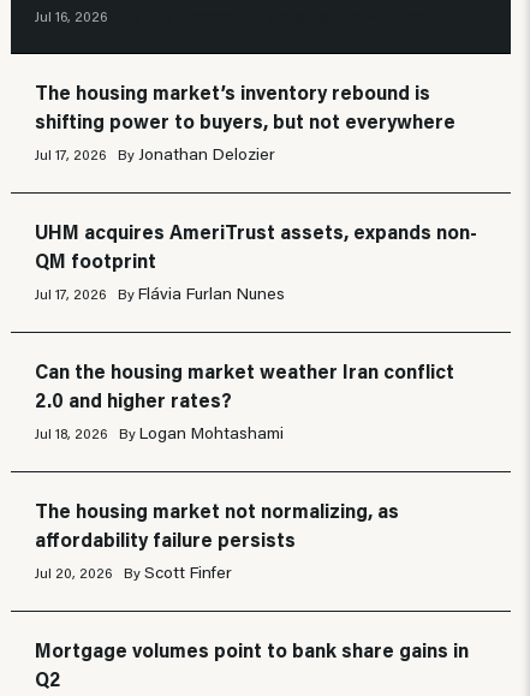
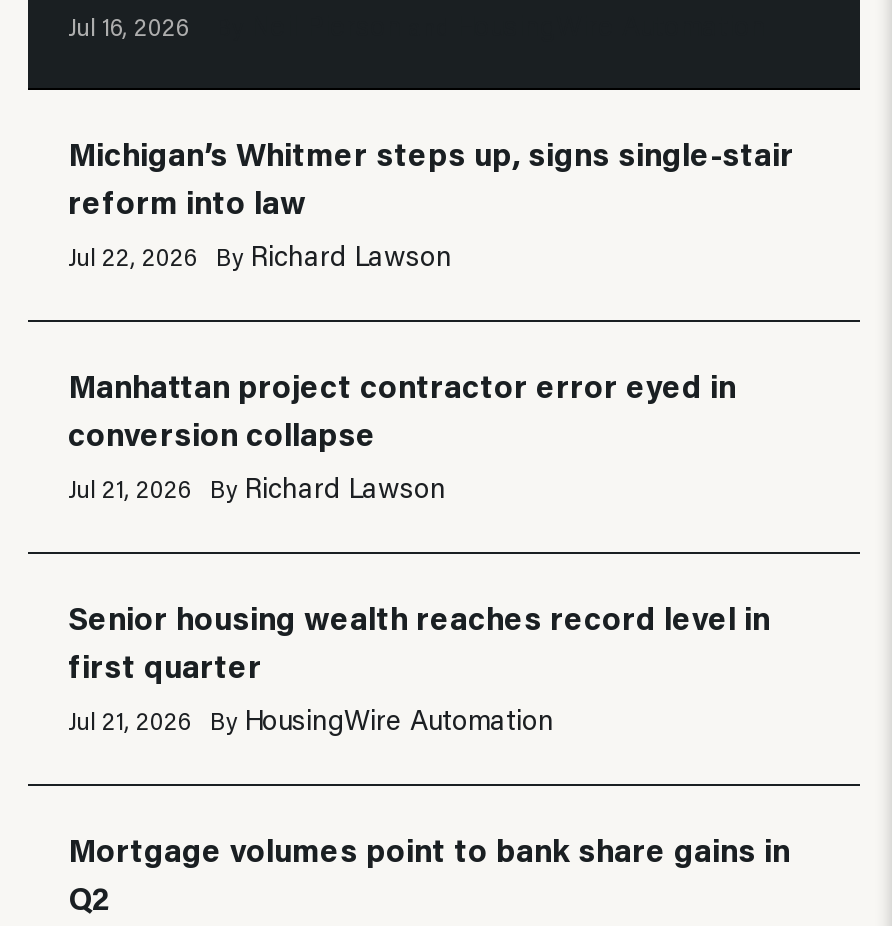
[35,79,477,583] The housing market’s inventory rebound is | shifting power to buyers, but not everywhere | Jul 17, 2026 | By Jonathan Delozier | UHM acquires AmeriTrust assets, expands non- | QM footprint | Jul 17, 2026 | By Flávia Furlan Nunes | Can the housing market weather Iran conflict | 2.0 and higher rates? | Jul 18, 2026 | By Logan Mohtashami | The housing market not normalizing, as | affordability failure persists | Jul 20, 2026 | By Scott Finfer -> [68,132,794,738] Michigan’s Whitmer steps up, signs single-stair | reform into law | Jul 22, 2026 | By Richard Lawson | Manhattan project contractor error eyed in | conversion collapse | Jul 21, 2026 | By Richard Lawson | Senior housing wealth reaches record level in | first quarter | Jul 21, 2026 | By HousingWire Automation

